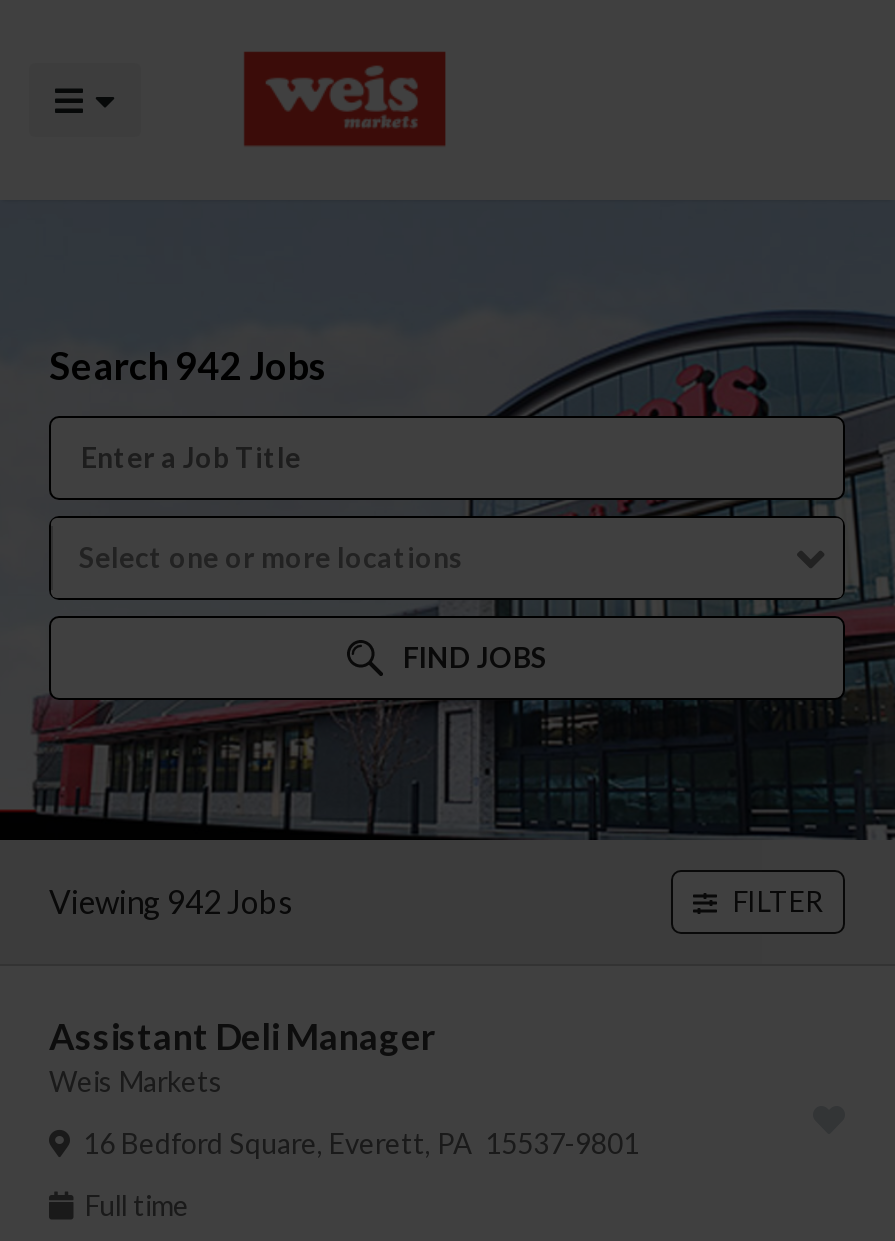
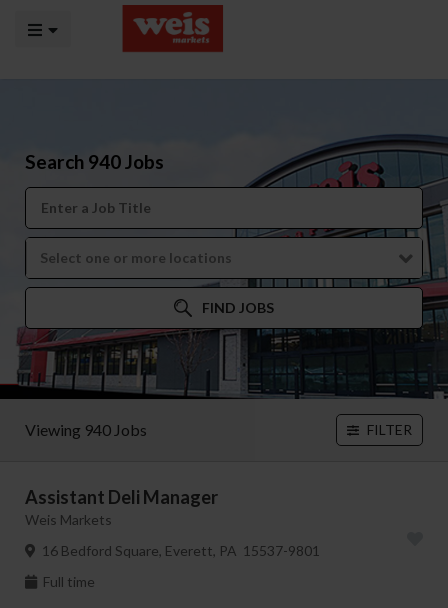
[49,342,327,388] Search 942 Jobs -> [25,150,164,173] Search 940 Jobs
[49,883,293,921] Viewing 942 Jobs -> [25,420,147,439] Viewing 940 Jobs

